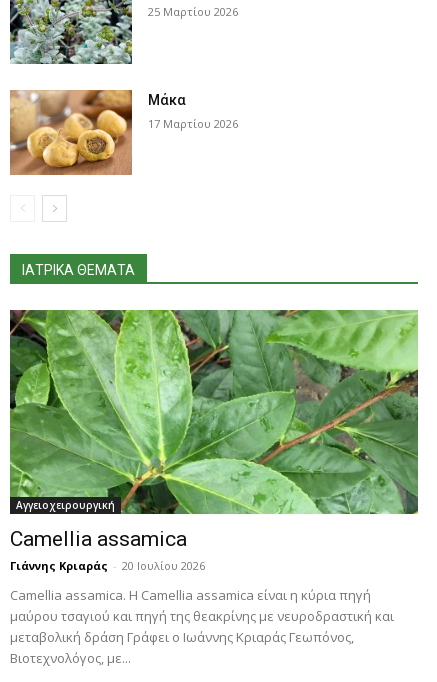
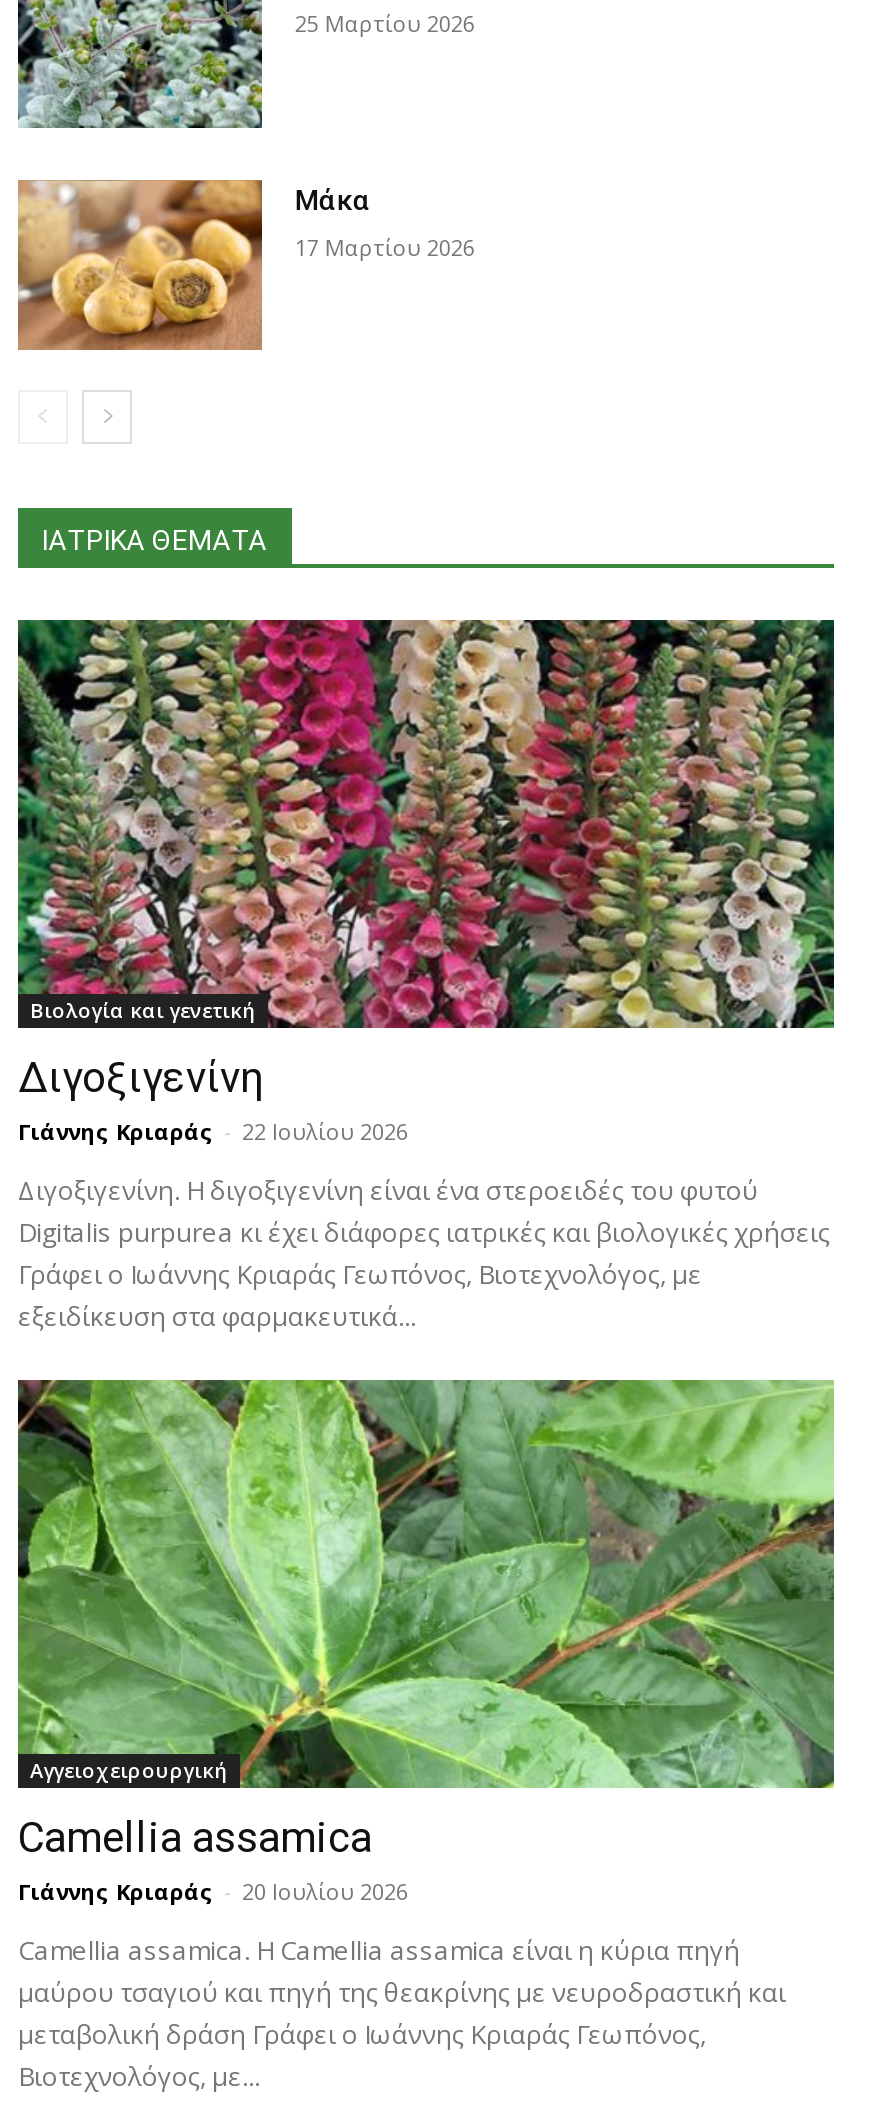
none -> [16,618,836,1335] [image] | Βιολογία και γενετική | Διγοξιγενίνη | Γιάννης Κριαράς - 22 Ιουλίου 2026 | Διγοξιγενίνη. H διγοξιγενίνη είναι ένα στεροειδές του φυτού | Digitalis purpurea κι έχει διάφορες ιατρικές και βιολογικές χρήσεις | Γράφει ο Ιωάννης Κριαράς Γεωπόνος, Βιοτεχνολόγος, με | εξειδίκευση στα φαρμακευτικά...

